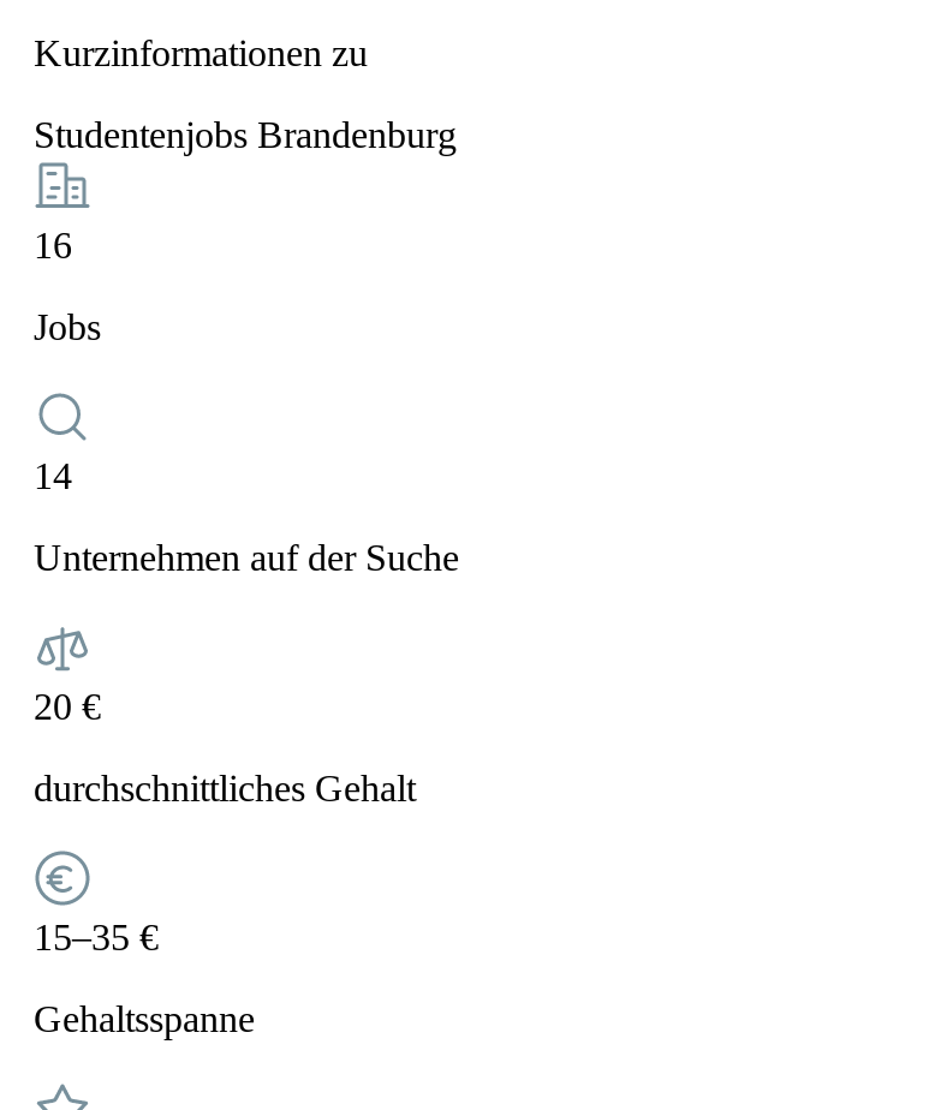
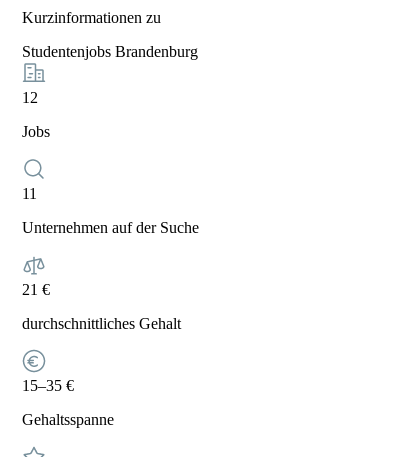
[34,226,72,266] 16 -> [22,89,38,106] 12
[34,456,72,497] 14 -> [22,185,37,202] 11
[34,687,101,728] 20 € -> [22,281,50,298] 21 €

